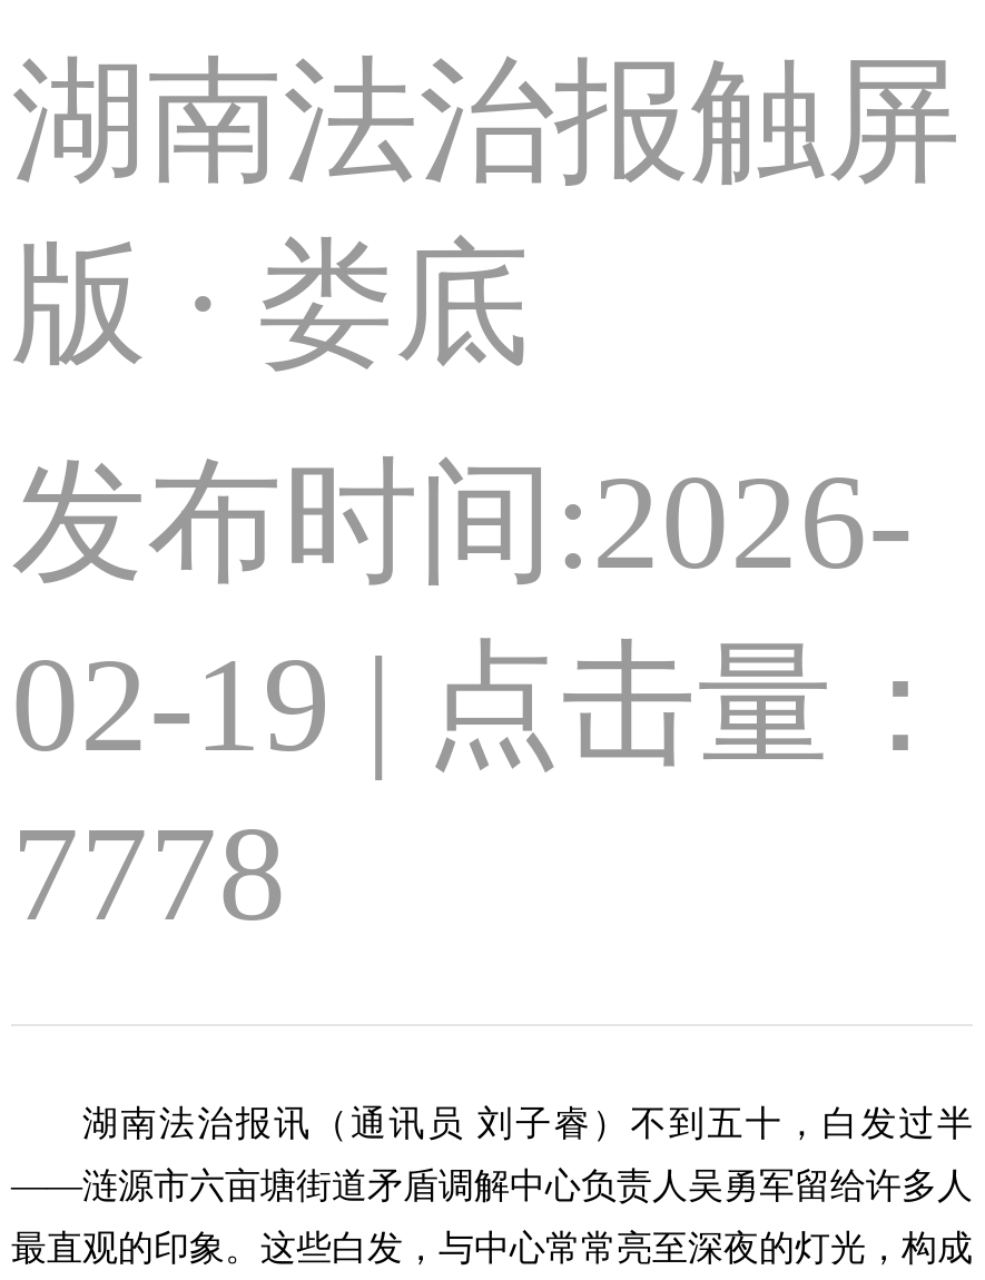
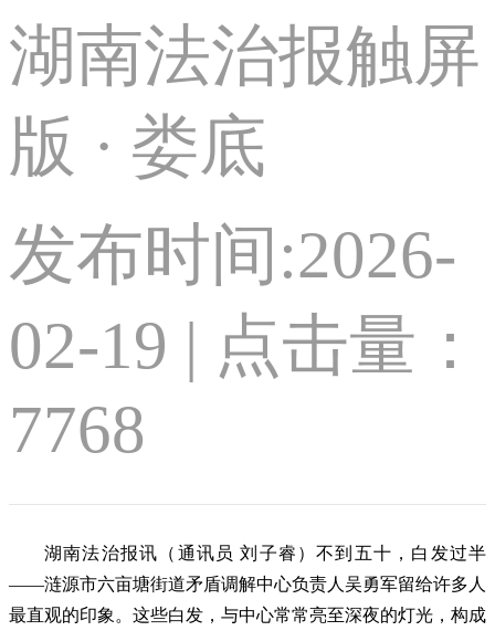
[11,799,287,948] 7778 -> [9,392,146,466] 7768

